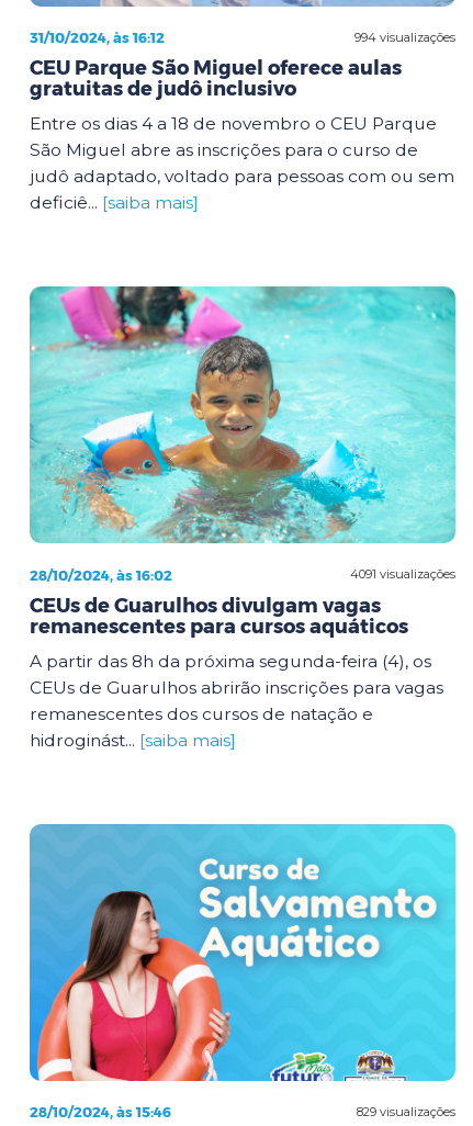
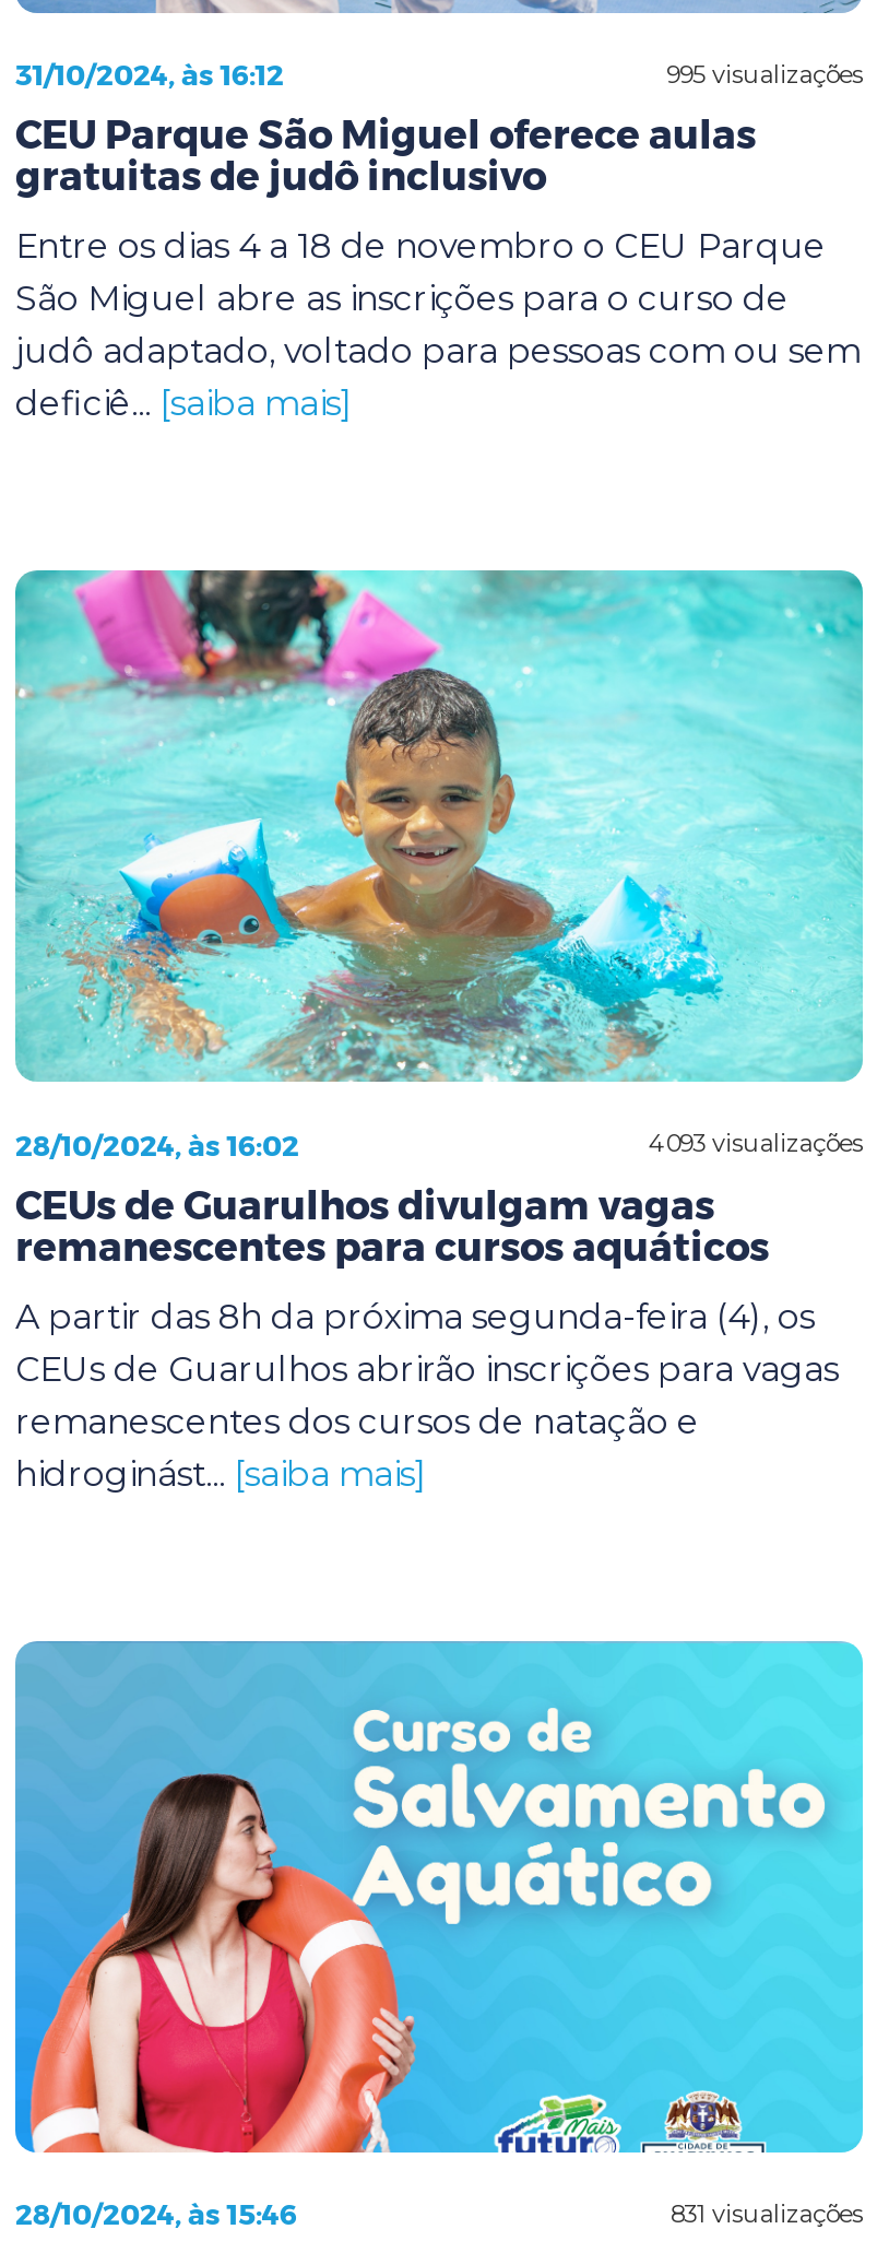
[354,29,455,44] 994 visualizações -> [666,58,863,89] 995 visualizações
[350,566,455,582] 4091 visualizações -> [649,1128,863,1158] 4093 visualizações
[357,1104,455,1119] 829 visualizações -> [671,2197,863,2228] 831 visualizações

